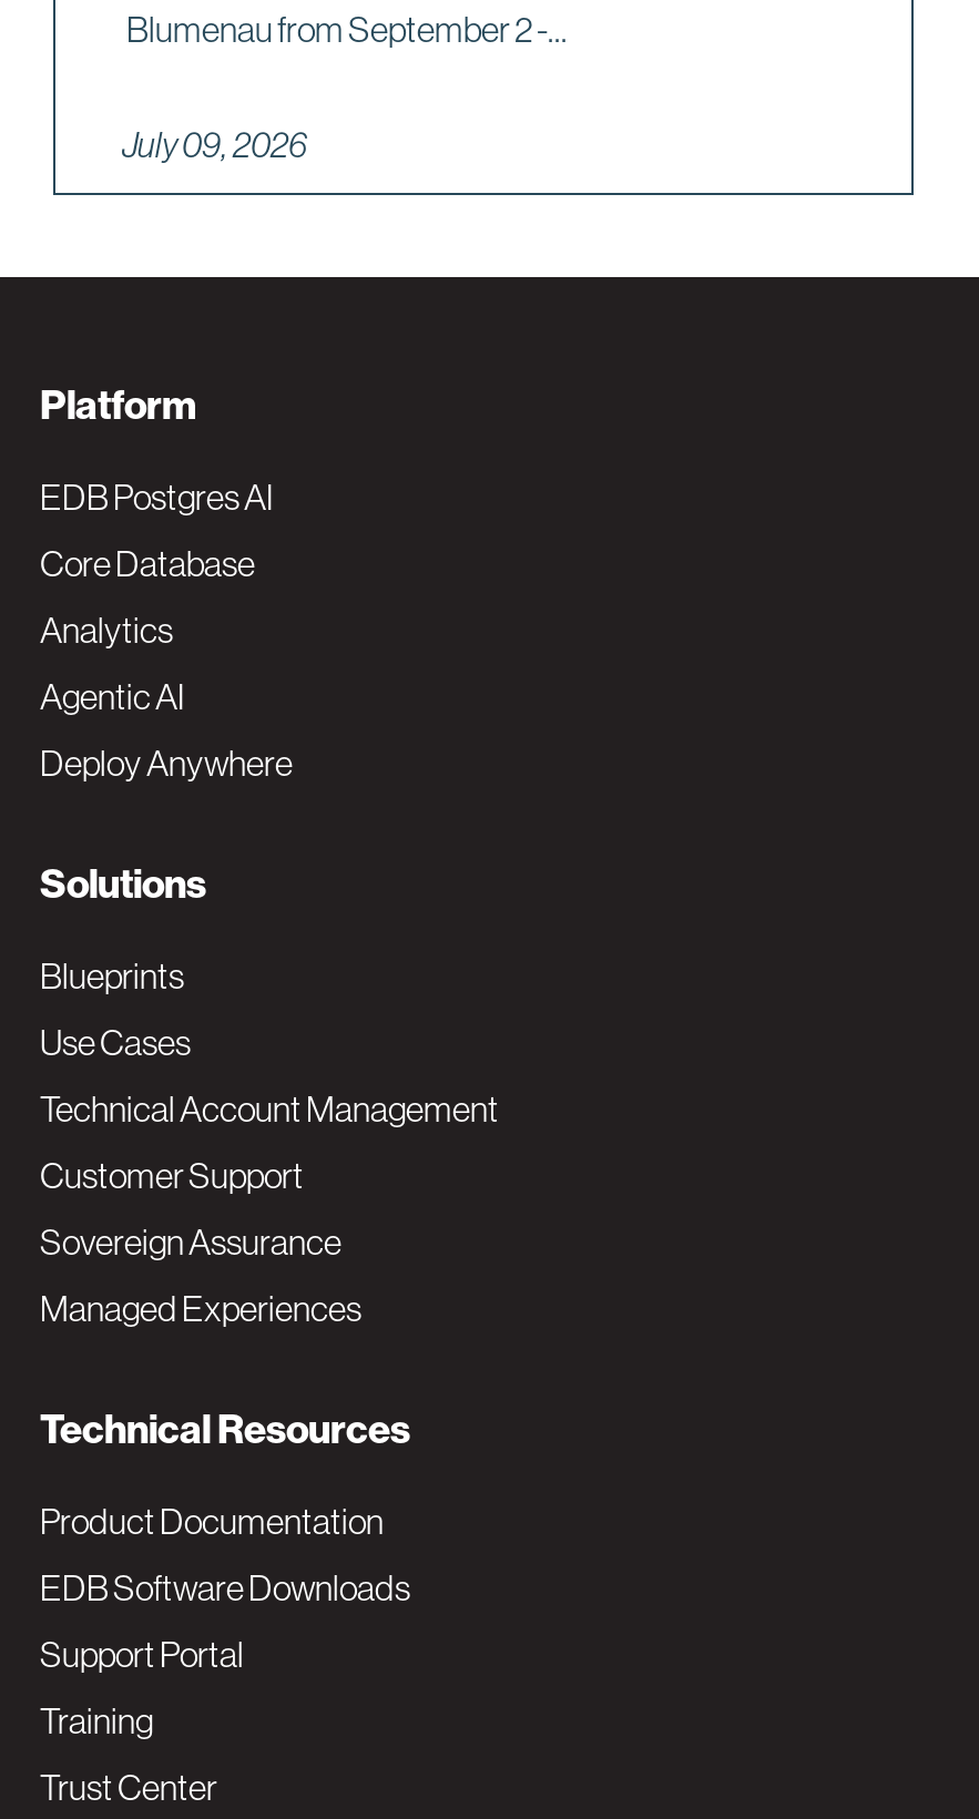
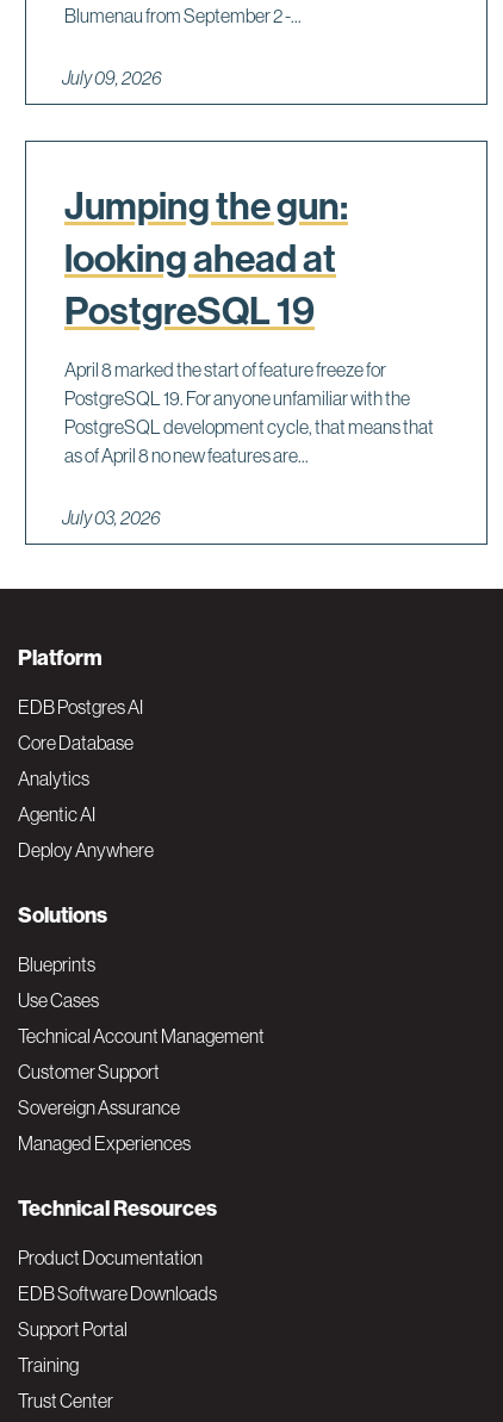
none -> [62,184,434,528] Jumping the gun: | looking ahead at | PostgreSQL 19 | April 8 marked the start of feature freeze for | PostgreSQL 19. For anyone unfamiliar with the | PostgreSQL development cycle, that means that | as of April 8 no new features are... | July 03, 2026

